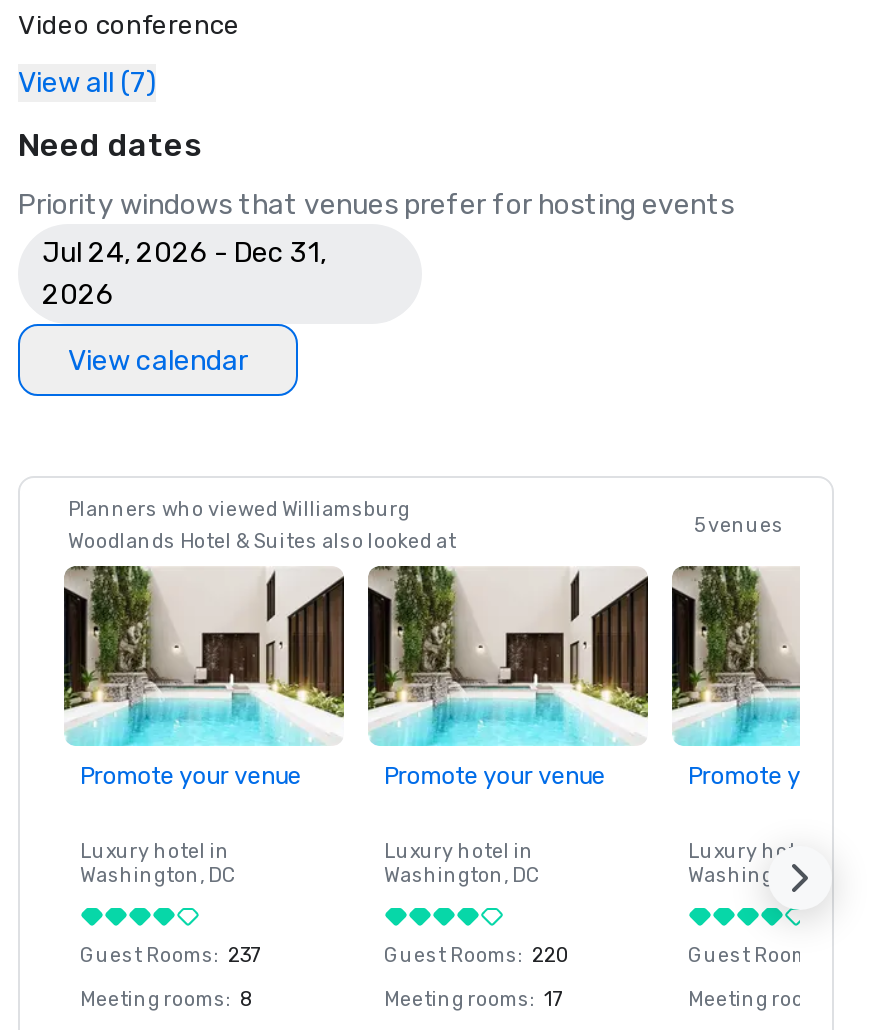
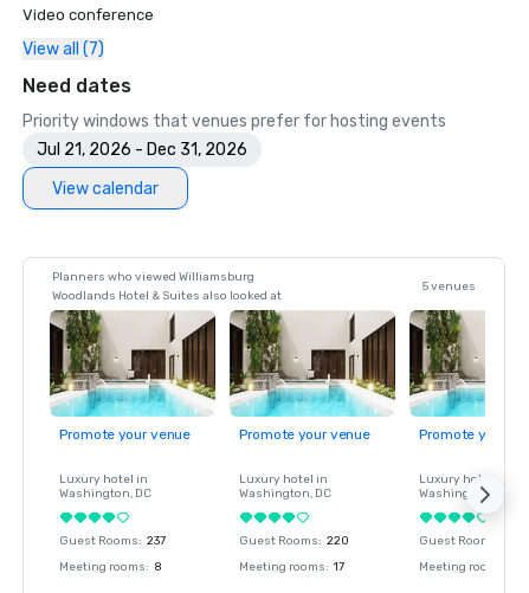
[42,236,326,312] Jul 24, 2026 - Dec 31, | 2026 -> [37,140,247,160] Jul 21, 2026 - Dec 31, 2026

